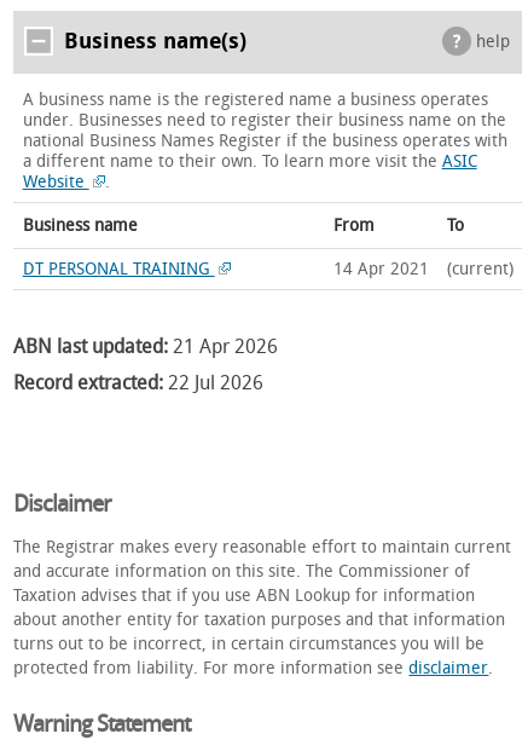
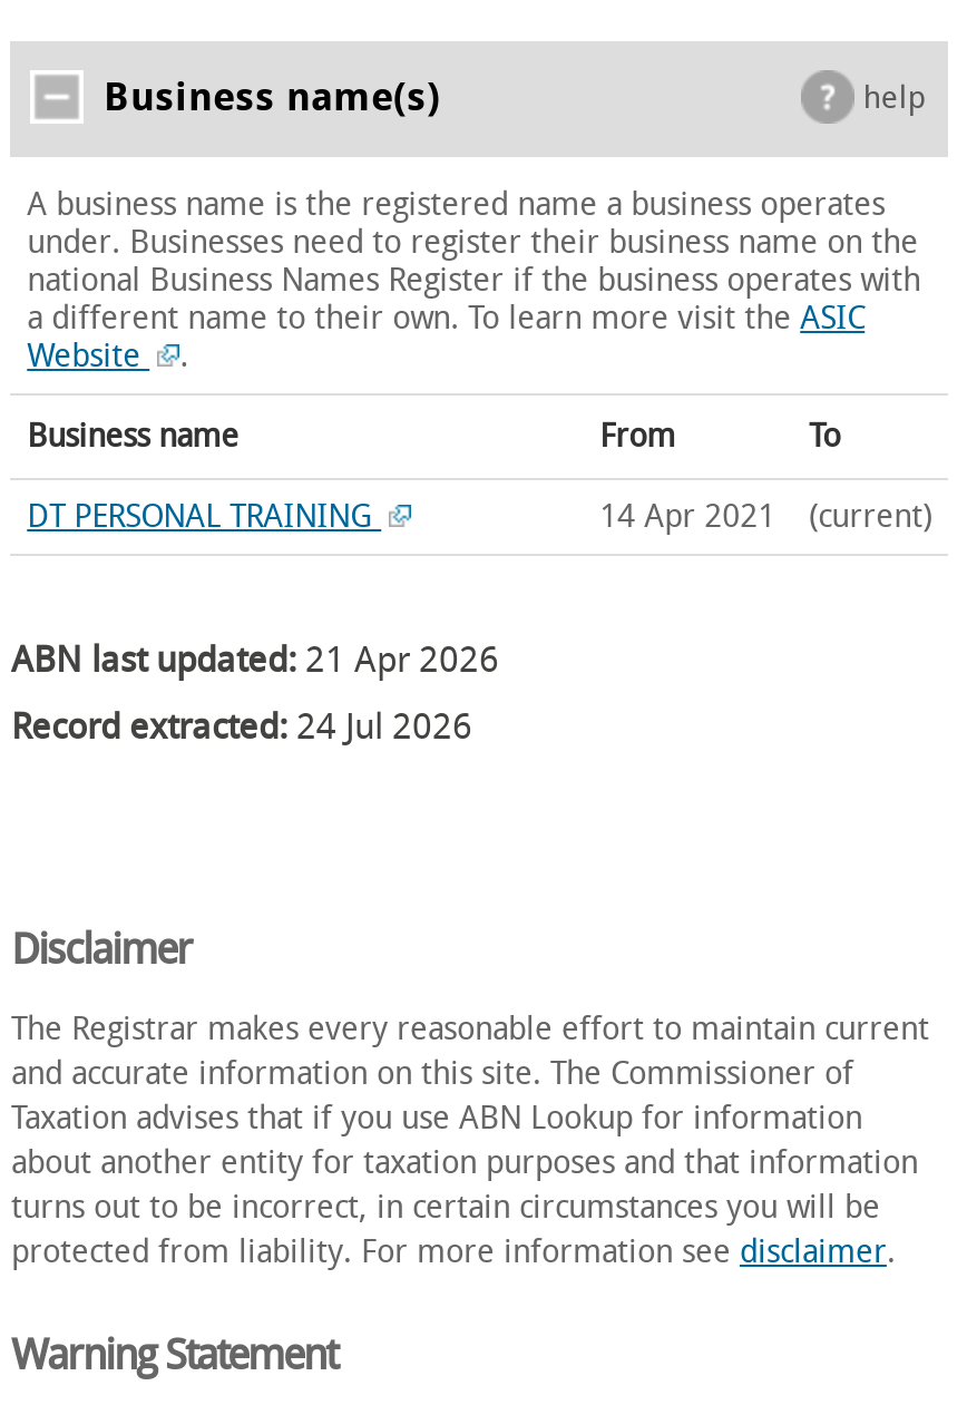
[14,371,264,394] Record extracted: 22 Jul 2026 -> [11,705,472,747] Record extracted: 24 Jul 2026

